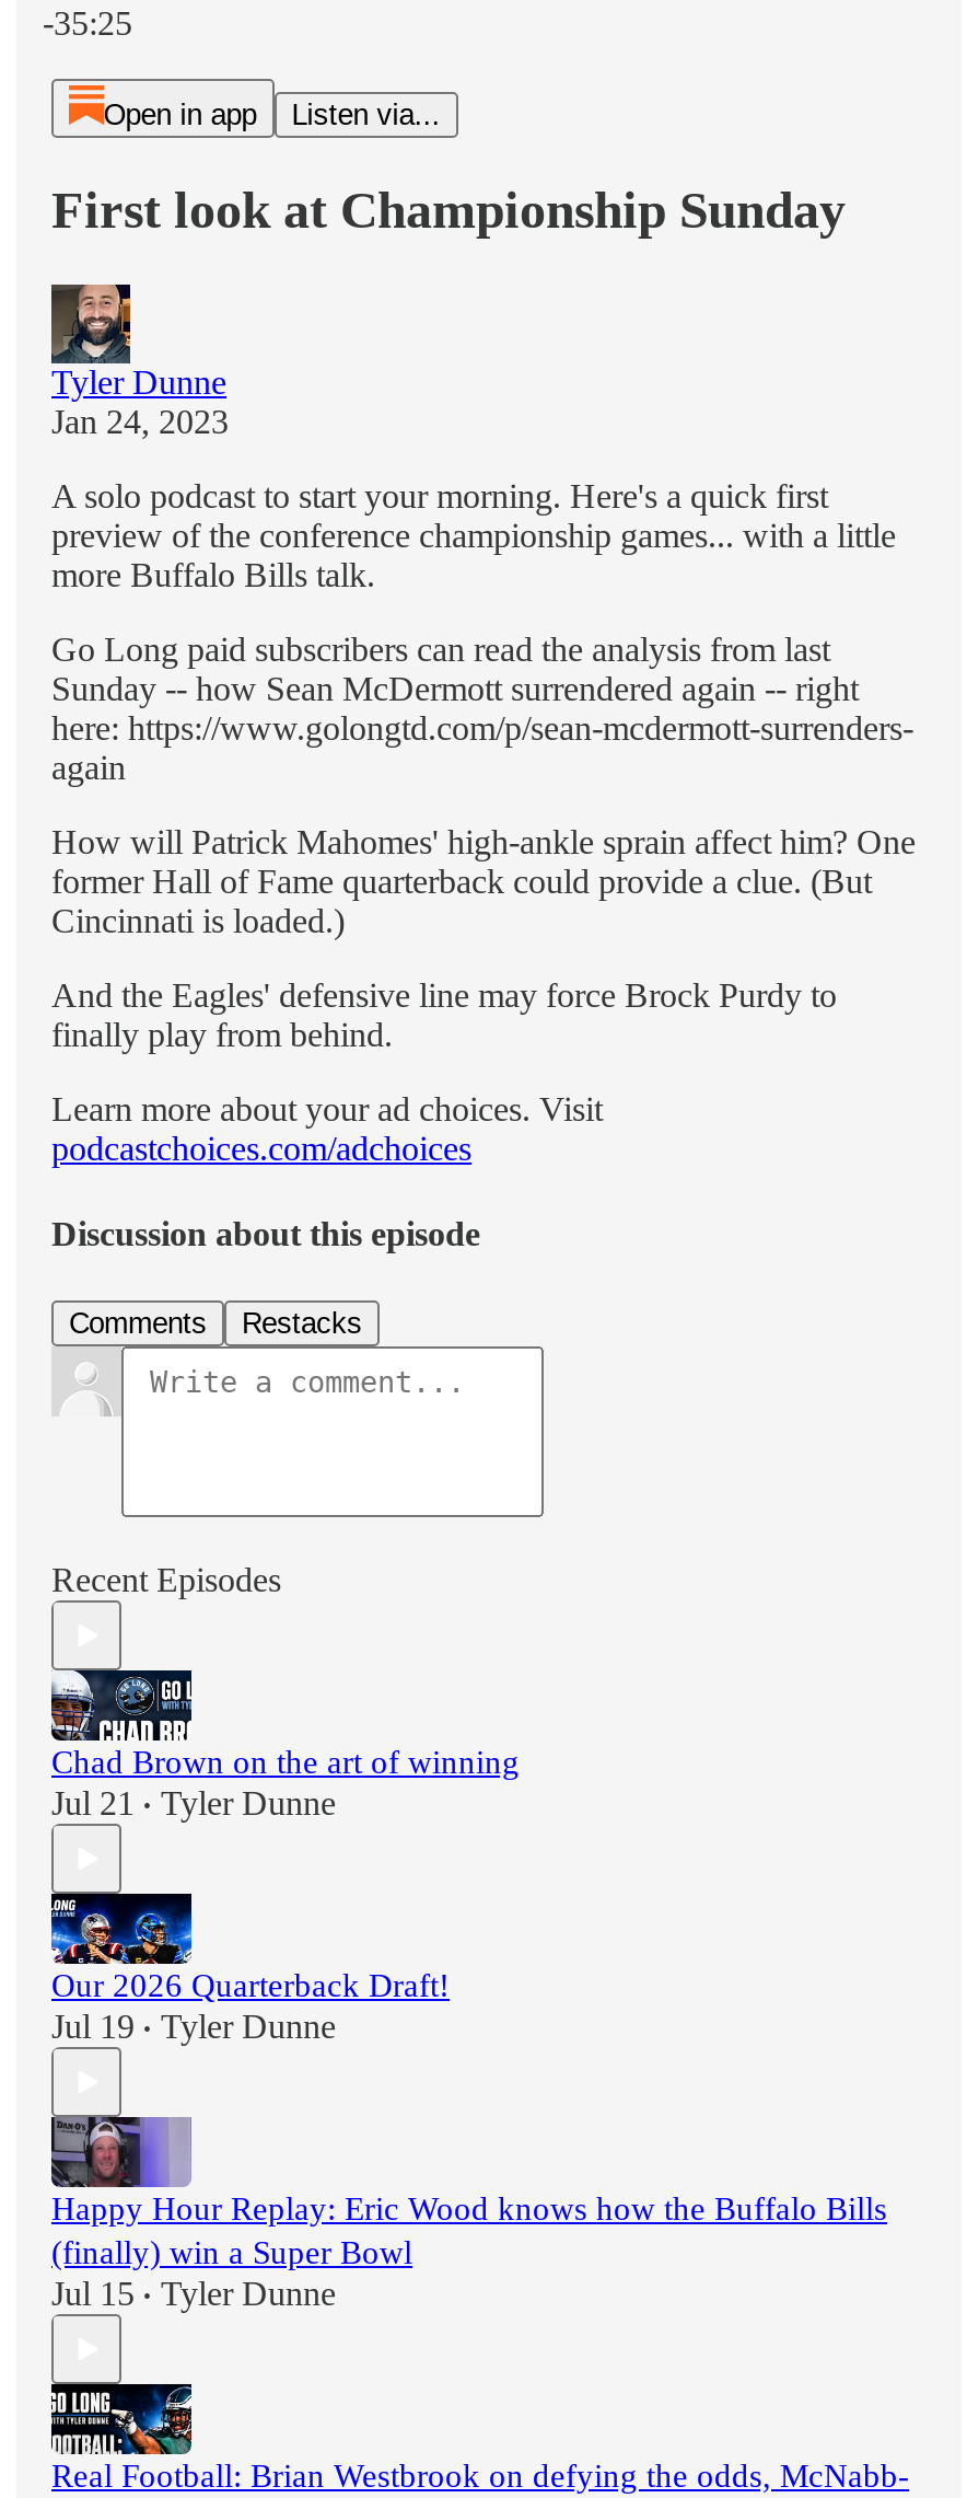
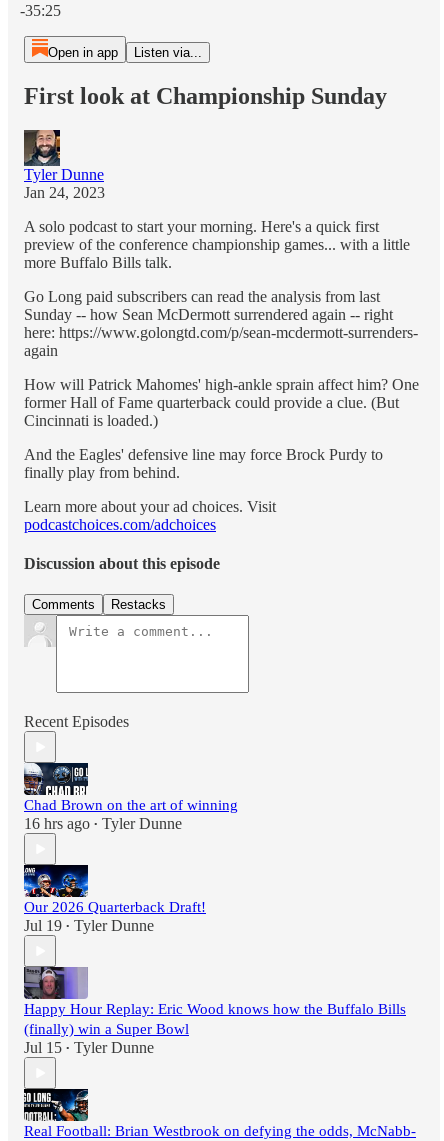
[51,1785,336,1822] Jul 21 • Tyler Dunne -> [24,815,182,832] 16 hrs ago • Tyler Dunne

